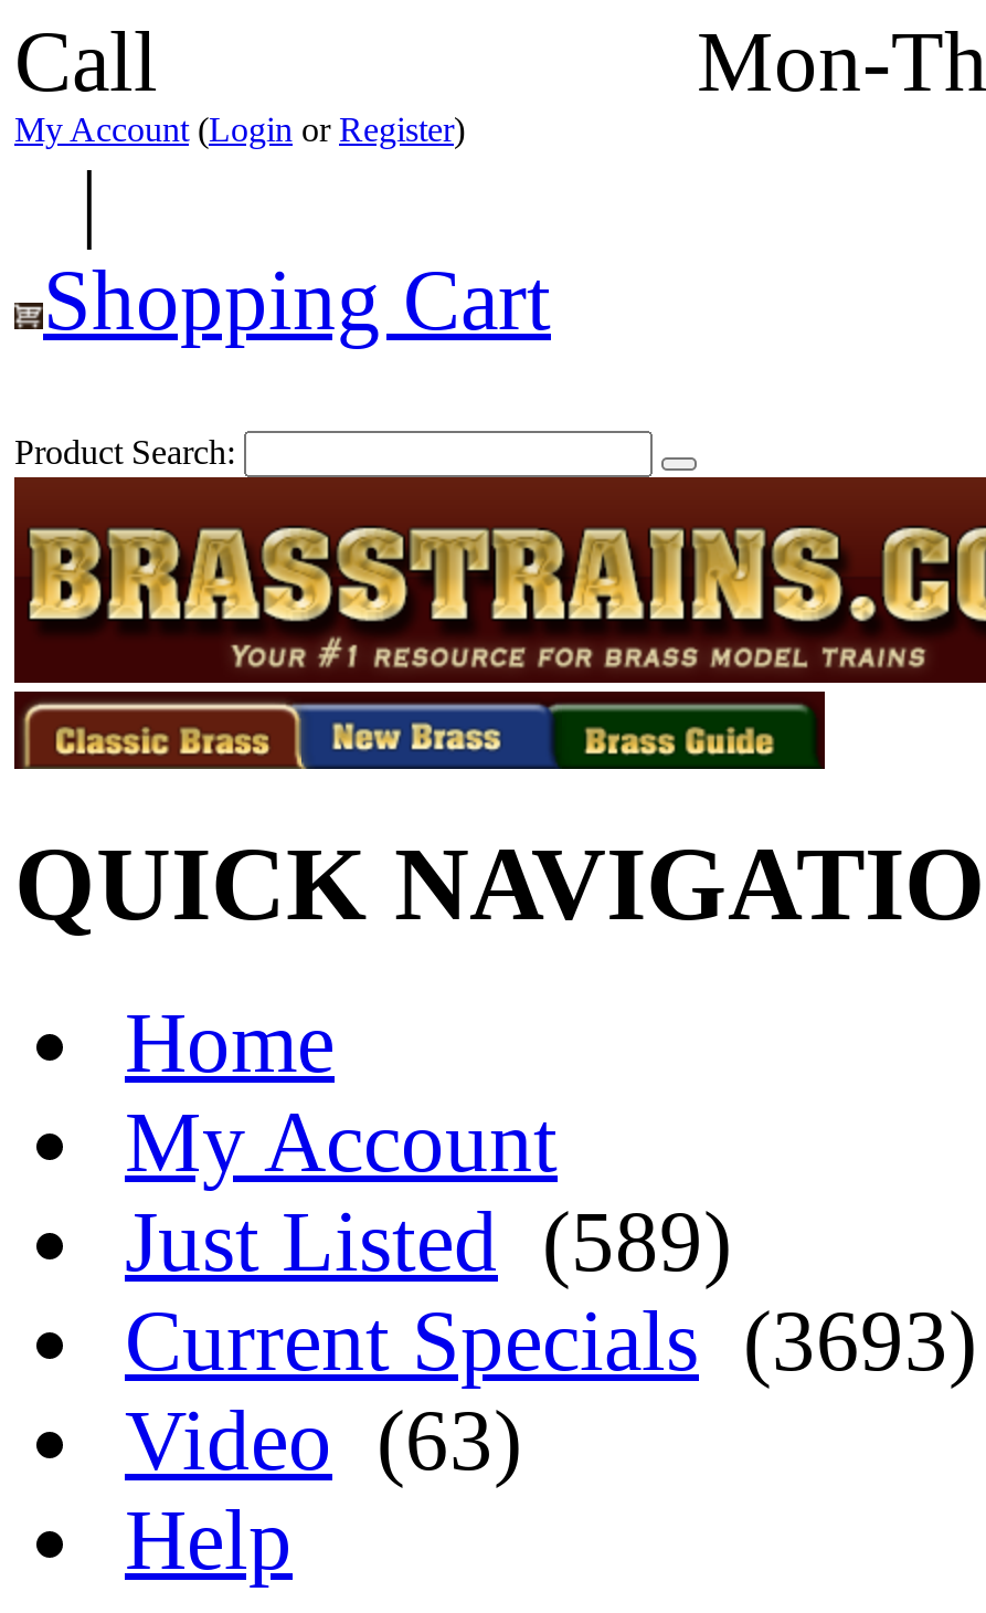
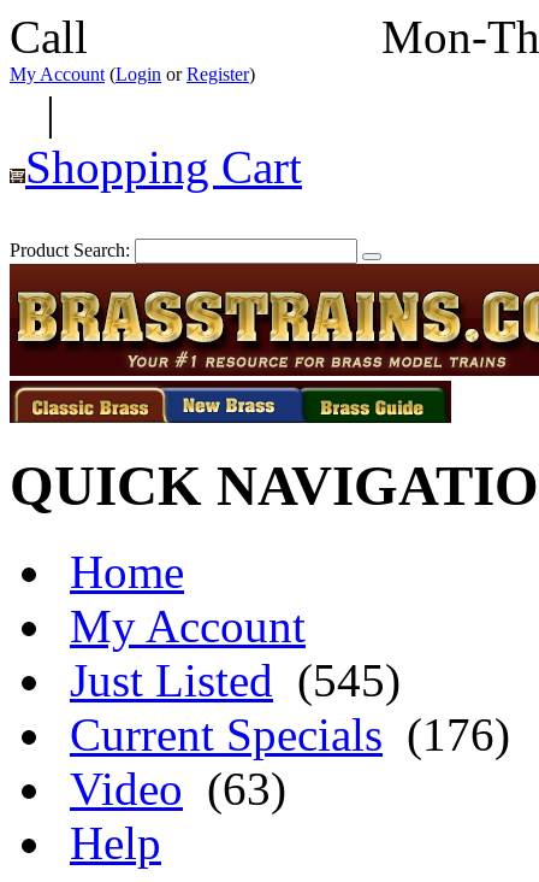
[125,1193,732,1288] Just Listed (589) -> [70,654,401,706] Just Listed (545)
[125,1292,977,1387] Current Specials (3693) -> [70,708,510,760] Current Specials (176)

